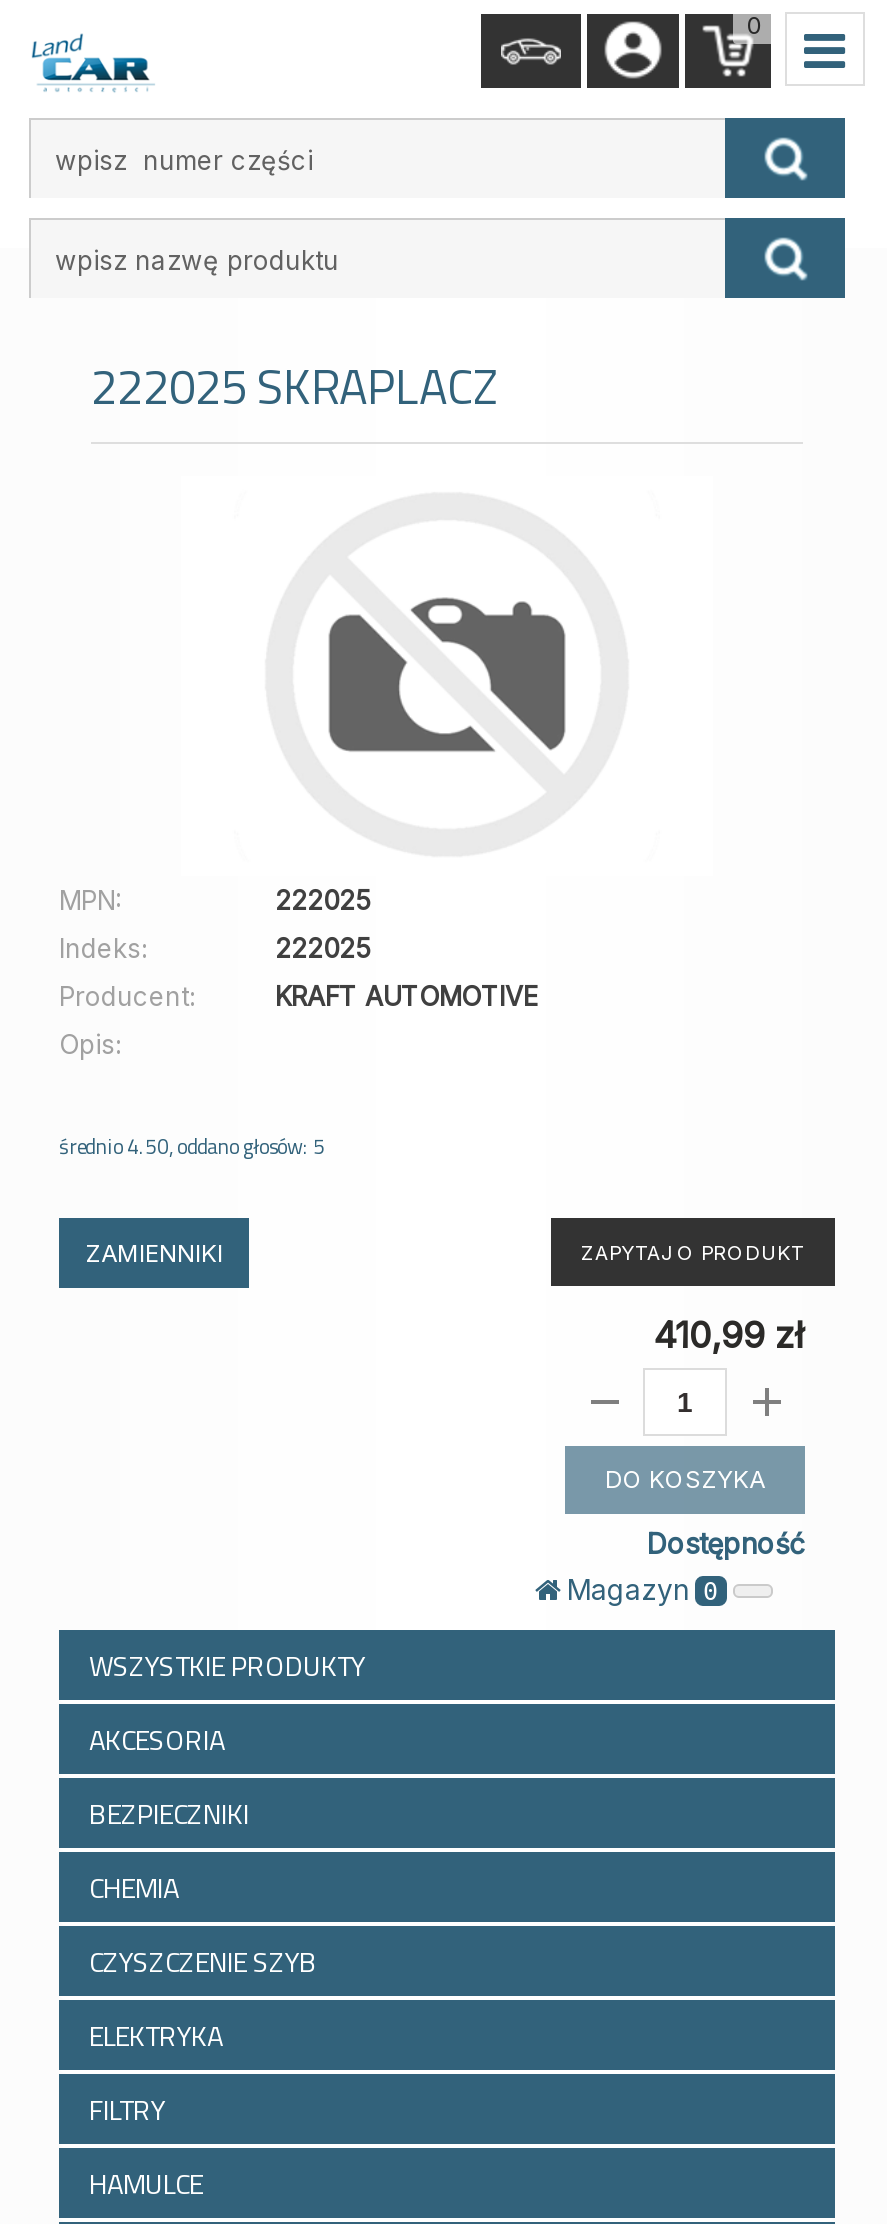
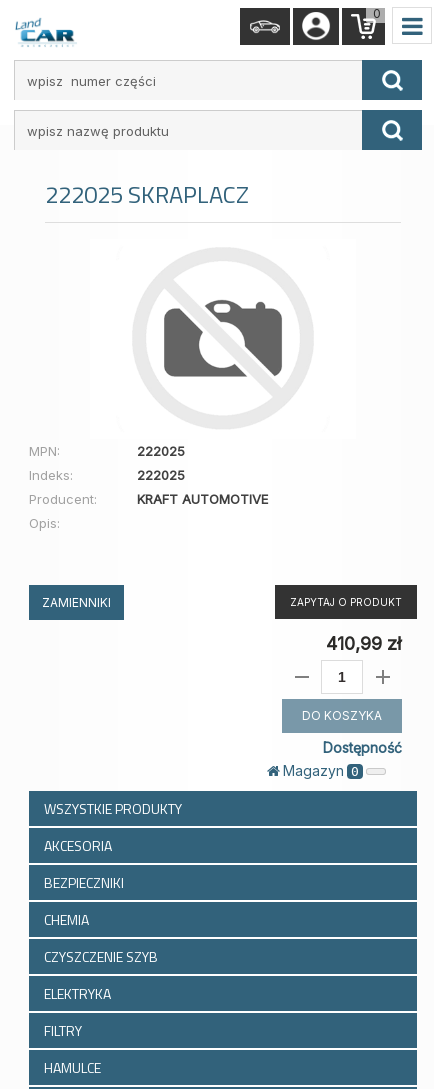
[59,1130,325,1162] średnio4.50, oddano głosów: 5 -> none

